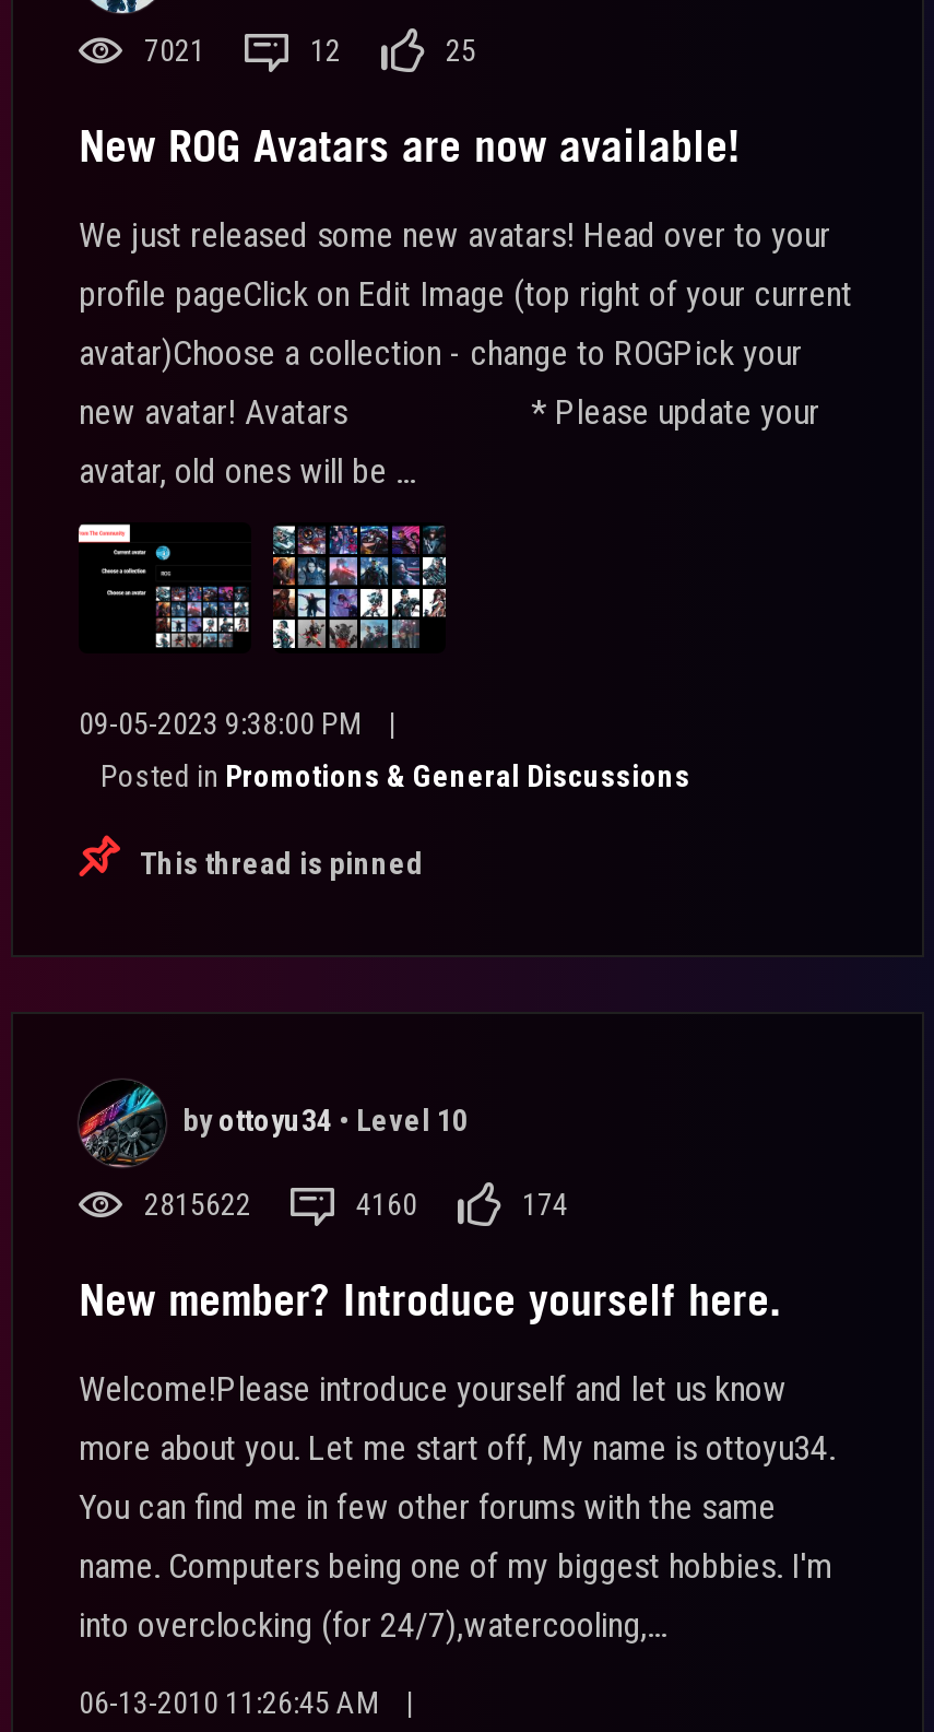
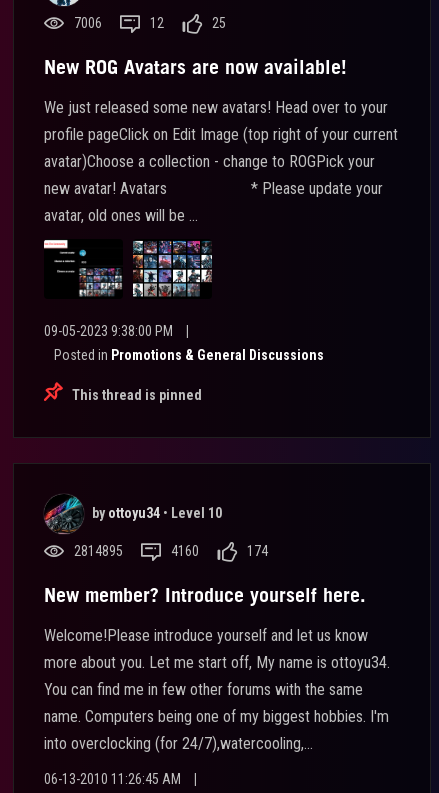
[144,33,205,68] 7021 -> [74,15,102,31] 7006
[144,1187,251,1222] 2815622 -> [74,543,123,559] 2814895

